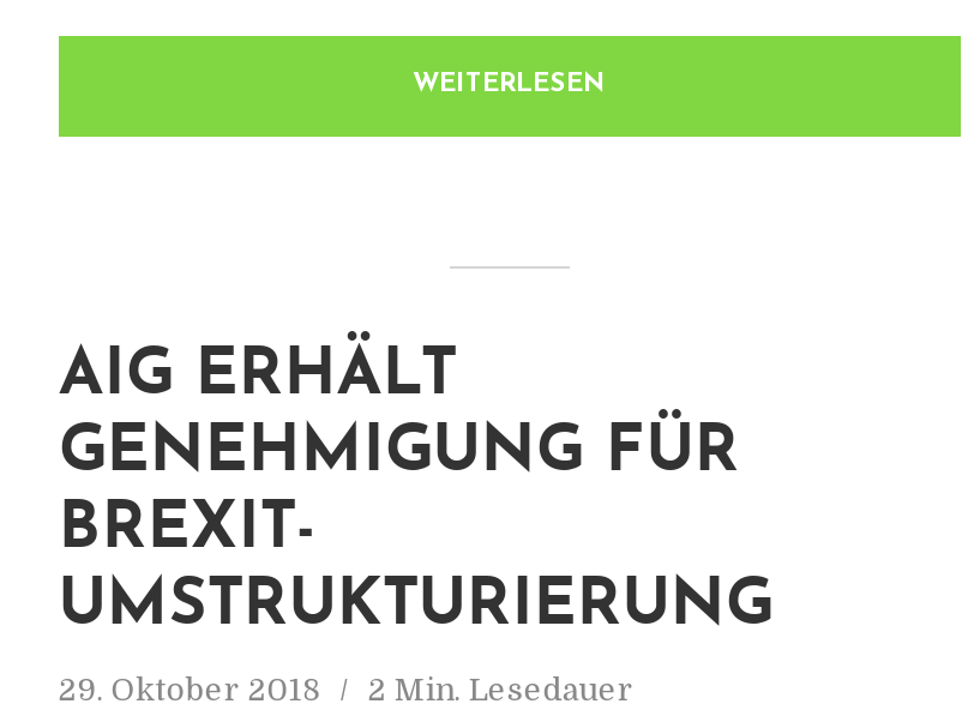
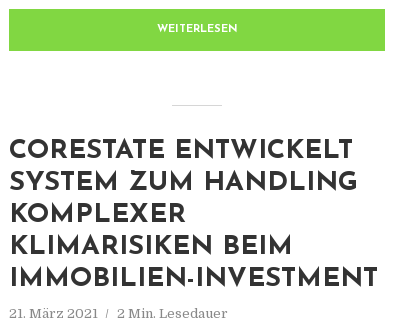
[58,345,773,640] AIG ERHÄLT | GENEHMIGUNG FÜR | BREXIT- | UMSTRUKTURIERUNG -> [9,138,378,293] CORESTATE ENTWICKELT | SYSTEM ZUM HANDLING | KOMPLEXER | KLIMARISIKEN BEIM | IMMOBILIEN-INVESTMENT
[58,672,634,708] 29. Oktober 2018 2 Min. Lesedauer -> [9,306,228,321] 21. März 2021 2 Min. Lesedauer

